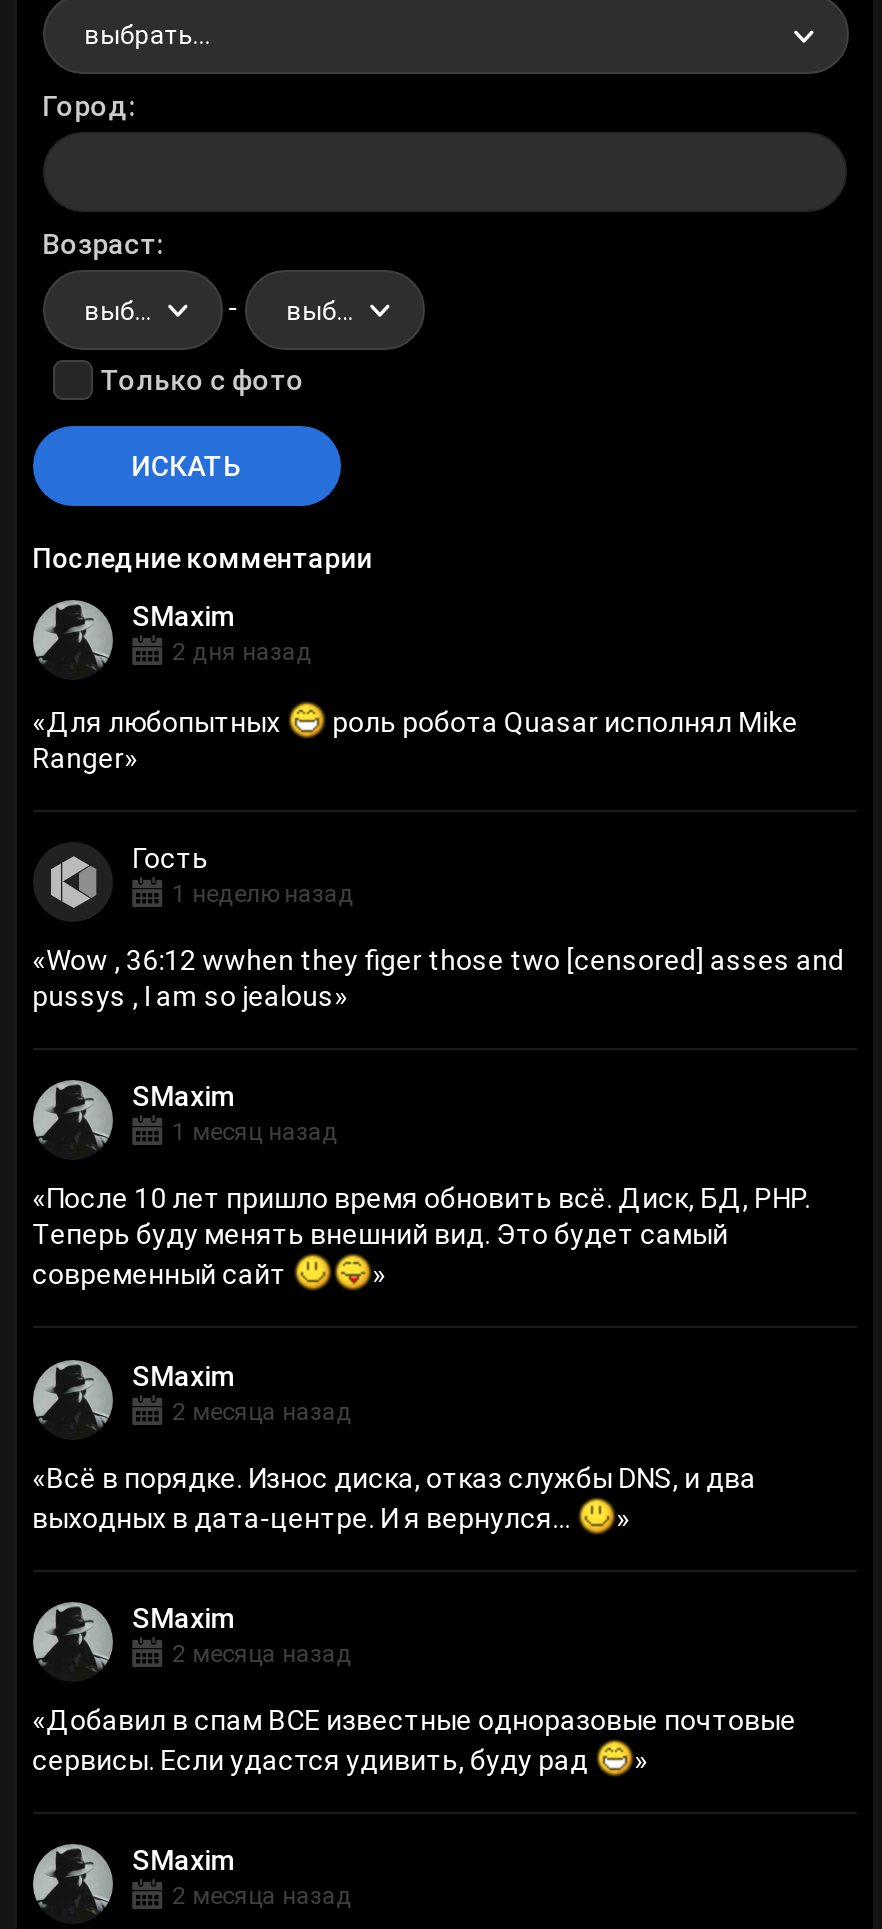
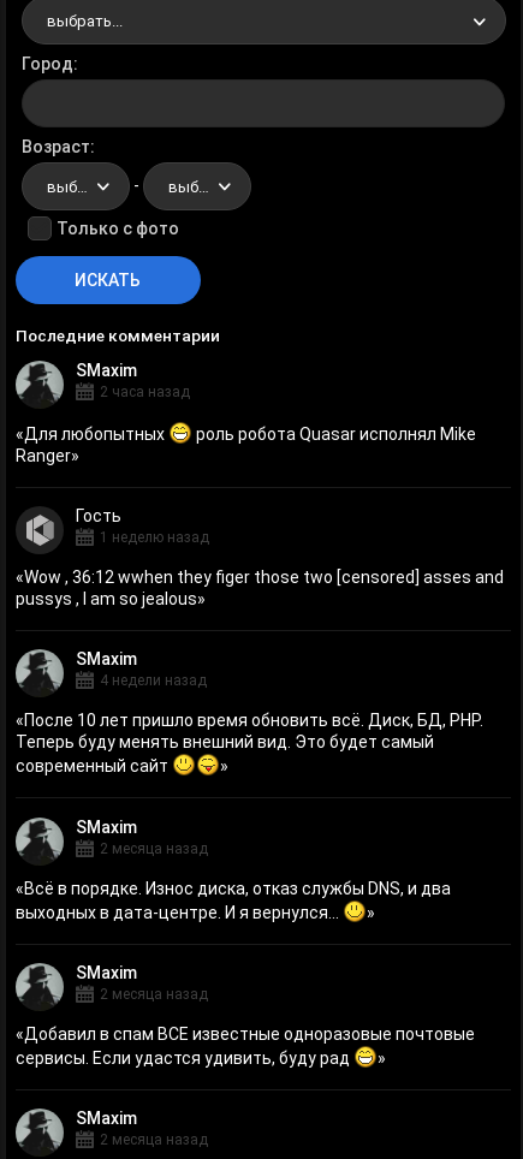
[172,638,312,666] 2 дня назад -> [99,384,189,400] 2 часа назад
[172,1119,338,1147] 1 месяц назад -> [99,672,206,689] 4 недели назад

